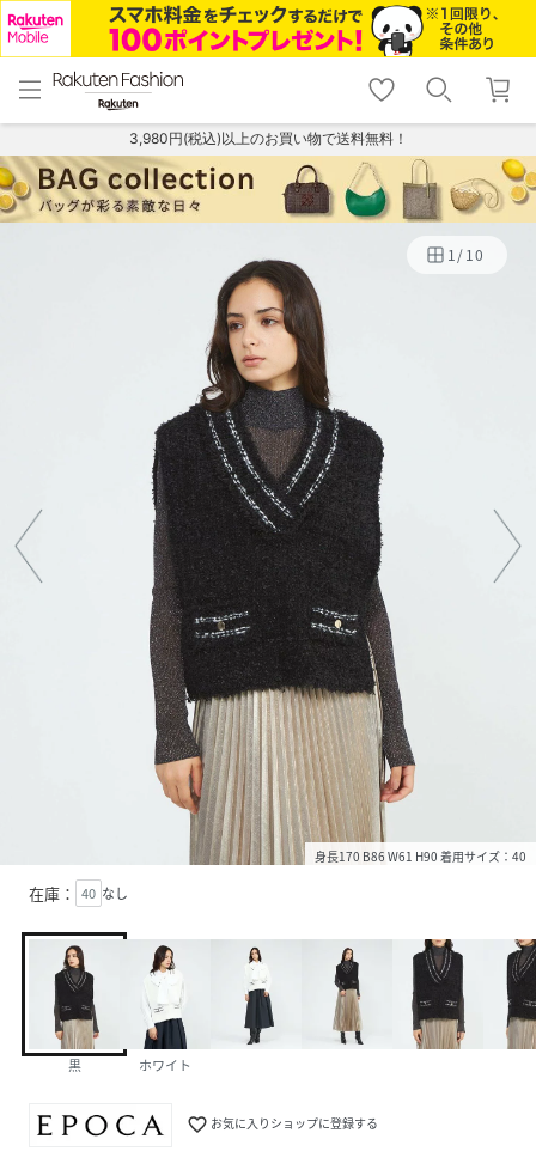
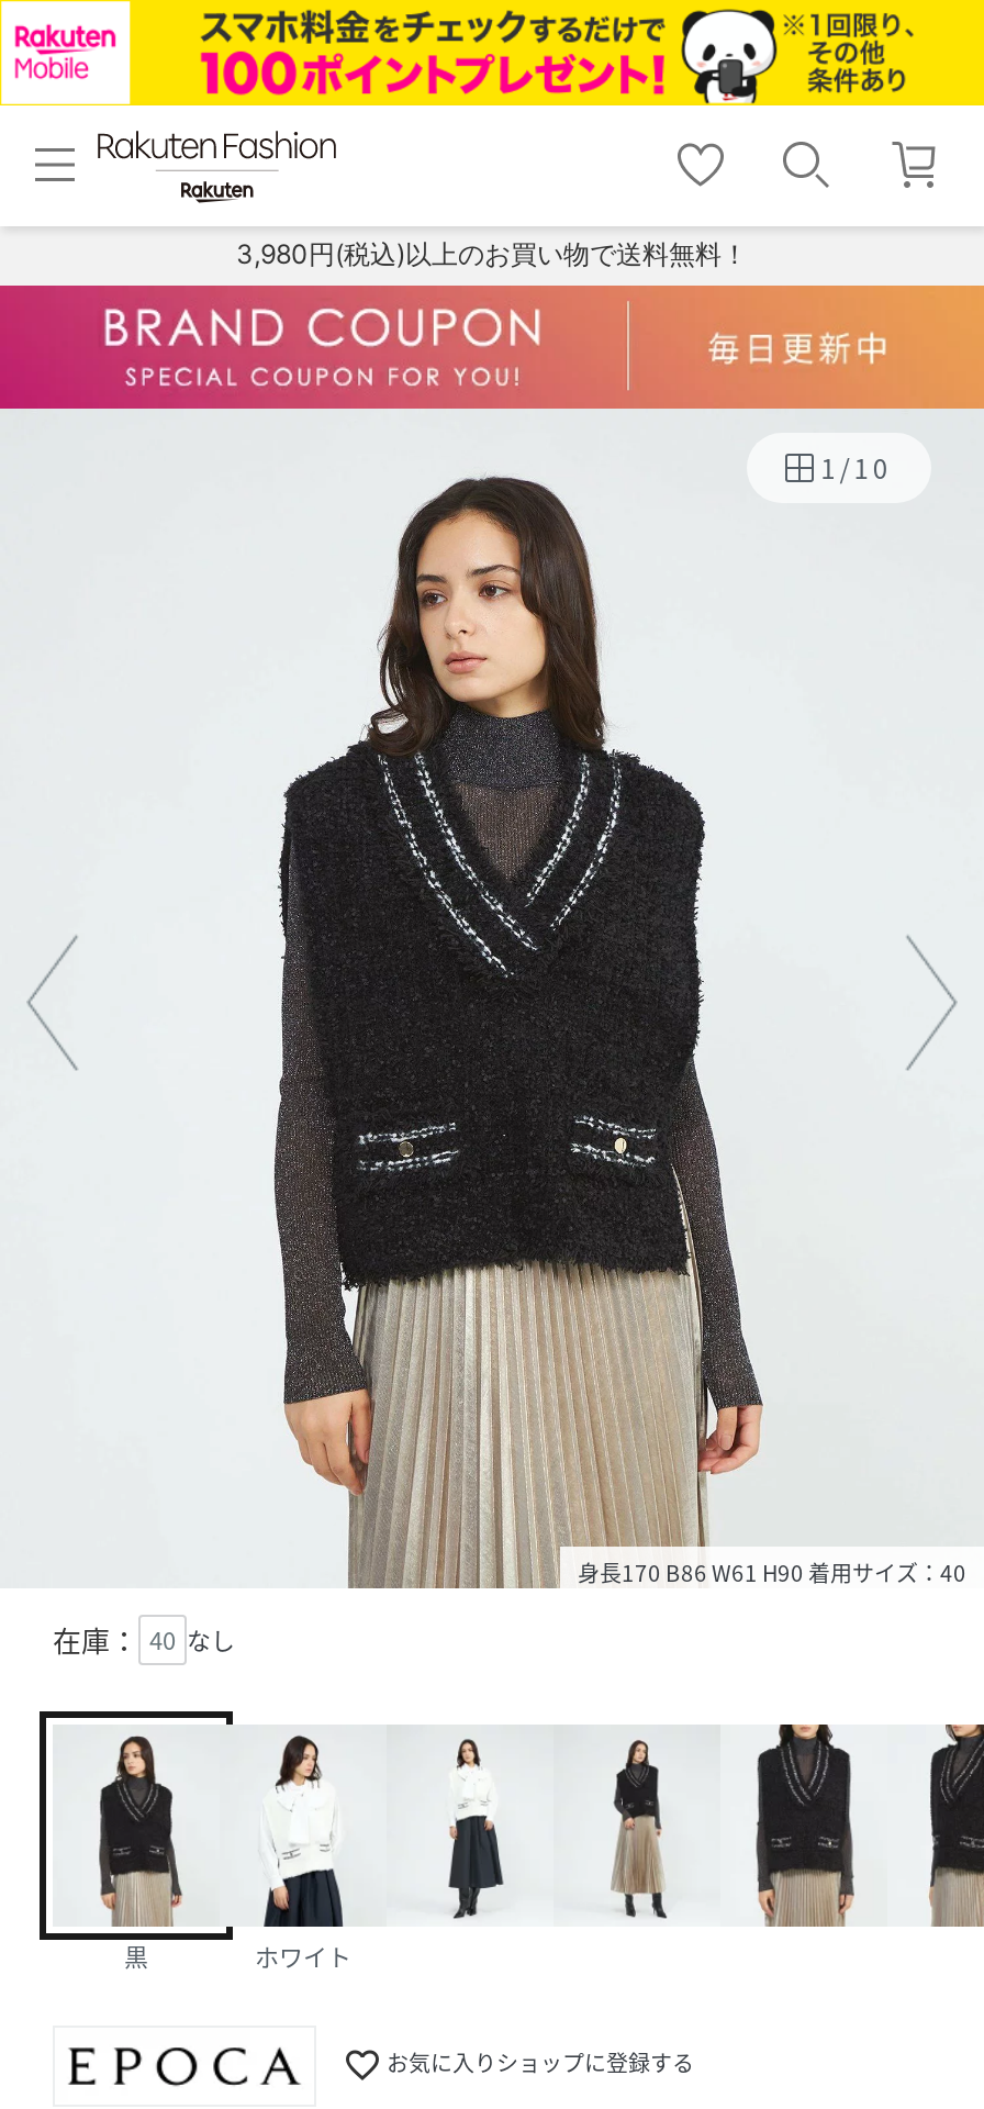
[4,156,532,223] [image] -> [7,283,977,411] [image]

